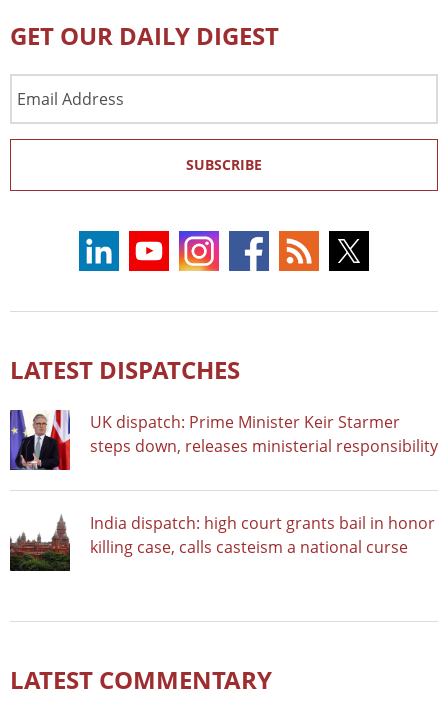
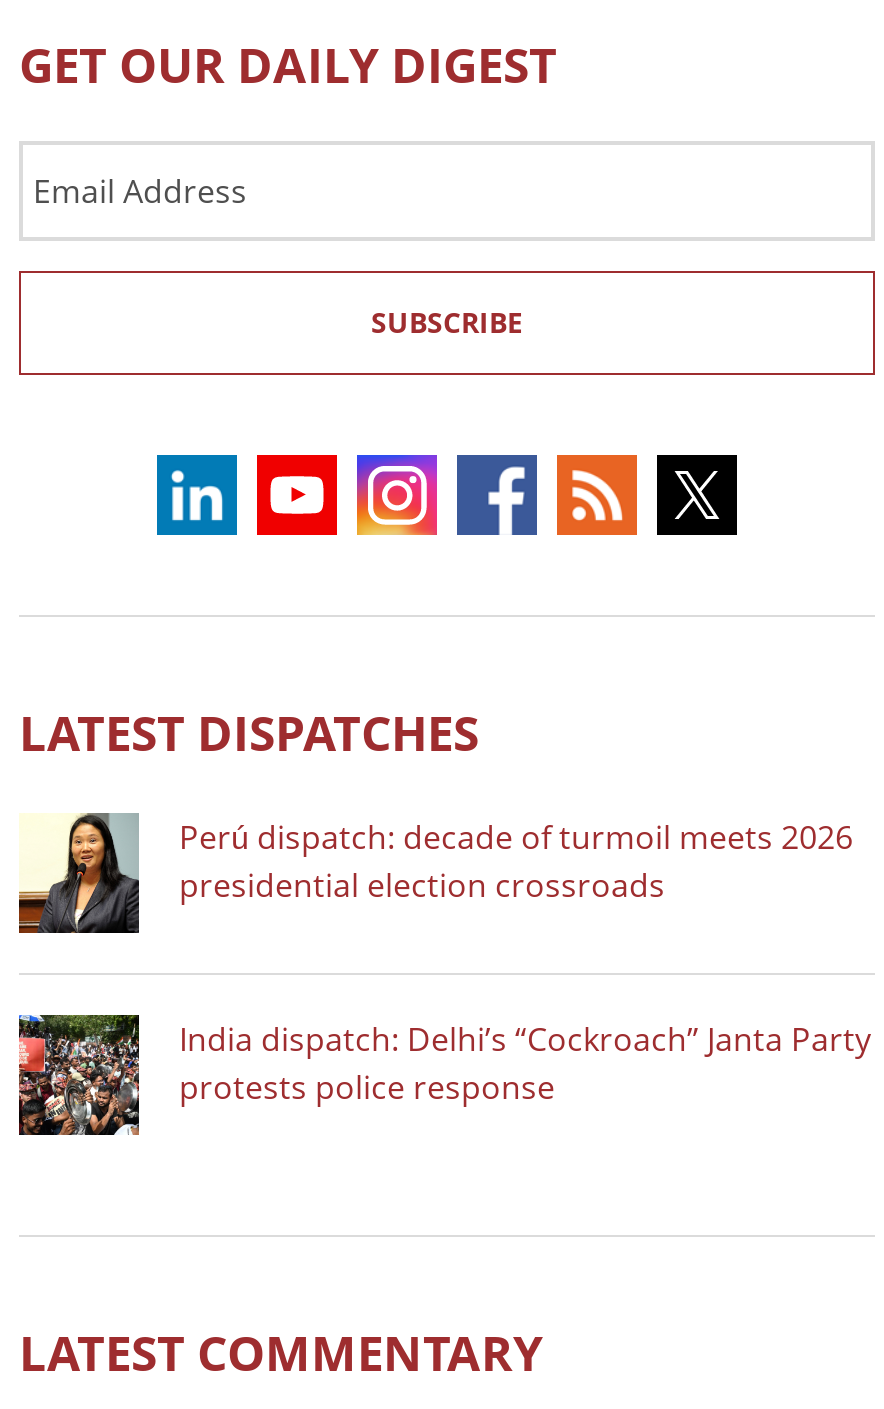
[9,409,438,471] [image] | UK dispatch: Prime Minister Keir Starmer | steps down, releases ministerial responsibility -> [17,811,853,935] [image] | Perú dispatch: decade of turmoil meets 2026 | presidential election crossroads
[10,511,435,572] [image] | India dispatch: high court grants bail in honor | killing case, calls casteism a national curse -> [17,1013,871,1137] [image] | India dispatch: Delhi’s “Cockroach” Janta Party | protests police response

